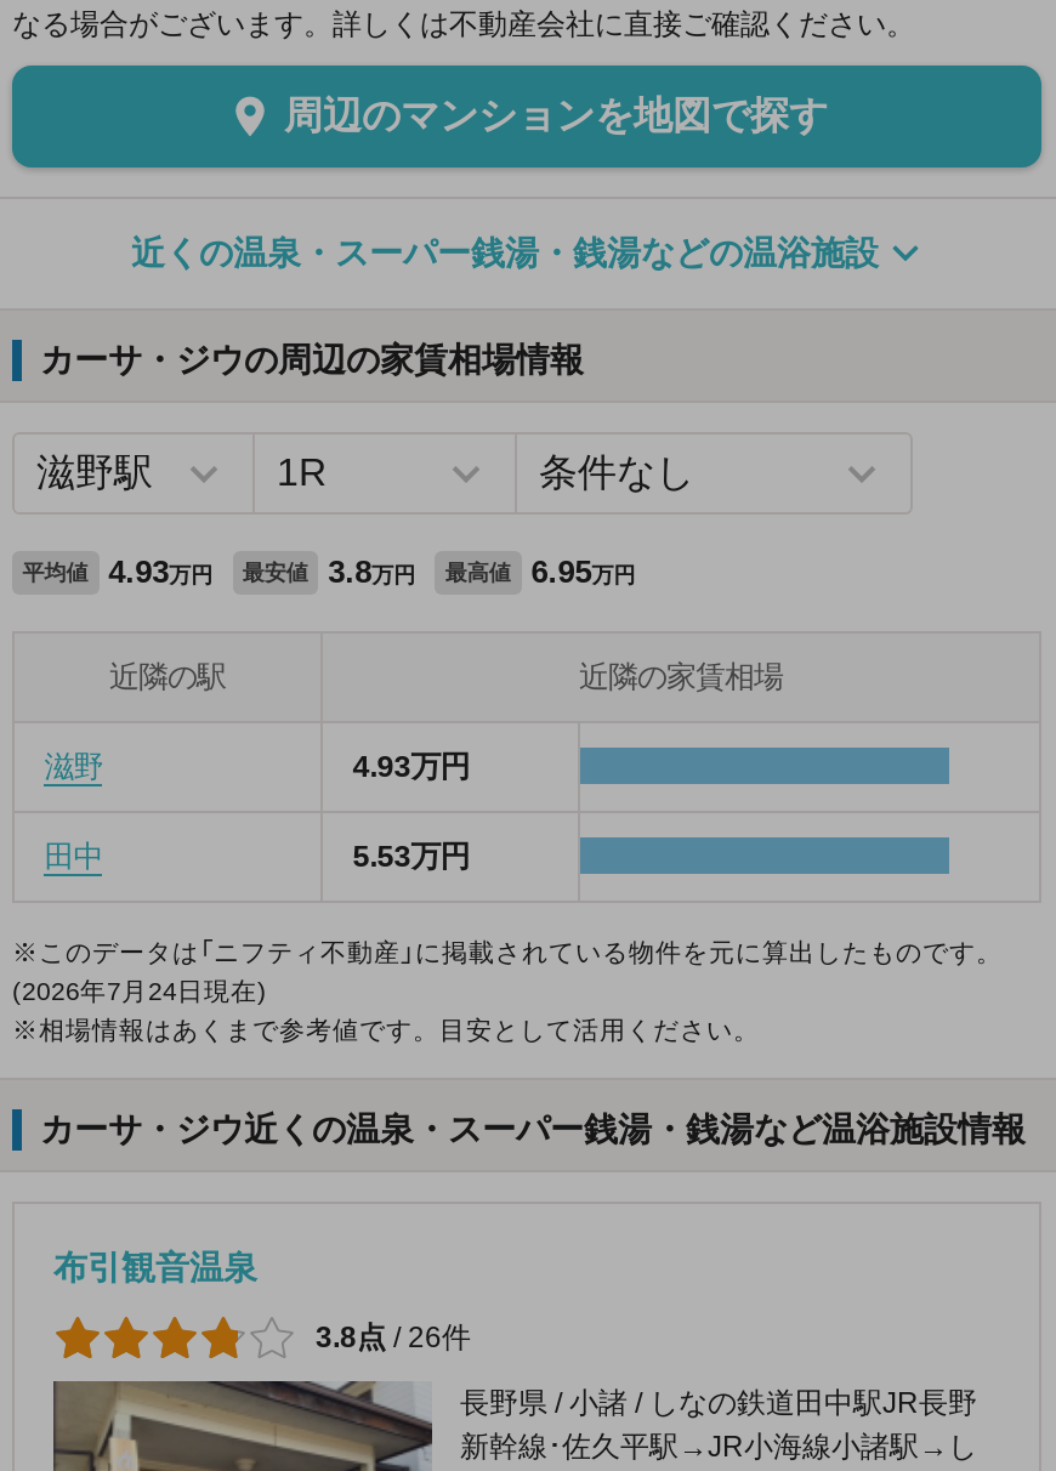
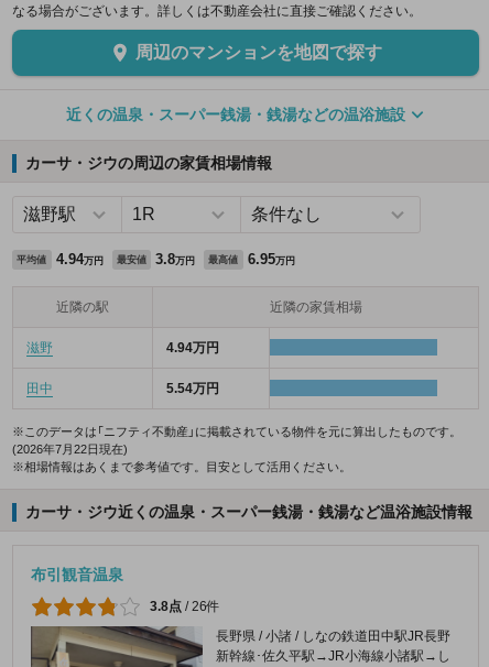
[23,553,635,590] 平均値 4.93万円 最安値 3.8万円 最高値 6.95万円 -> [17,251,295,267] 平均値 4.94万円 最安値 3.8万円 最高値 6.95万円
[352,750,469,784] 4.93万円 -> [167,340,219,355] 4.94万円
[352,840,469,874] 5.53万円 -> [167,381,219,396] 5.54万円
[12,976,267,1005] (2026年7月24日現在) -> [12,442,128,456] (2026年7月22日現在)

